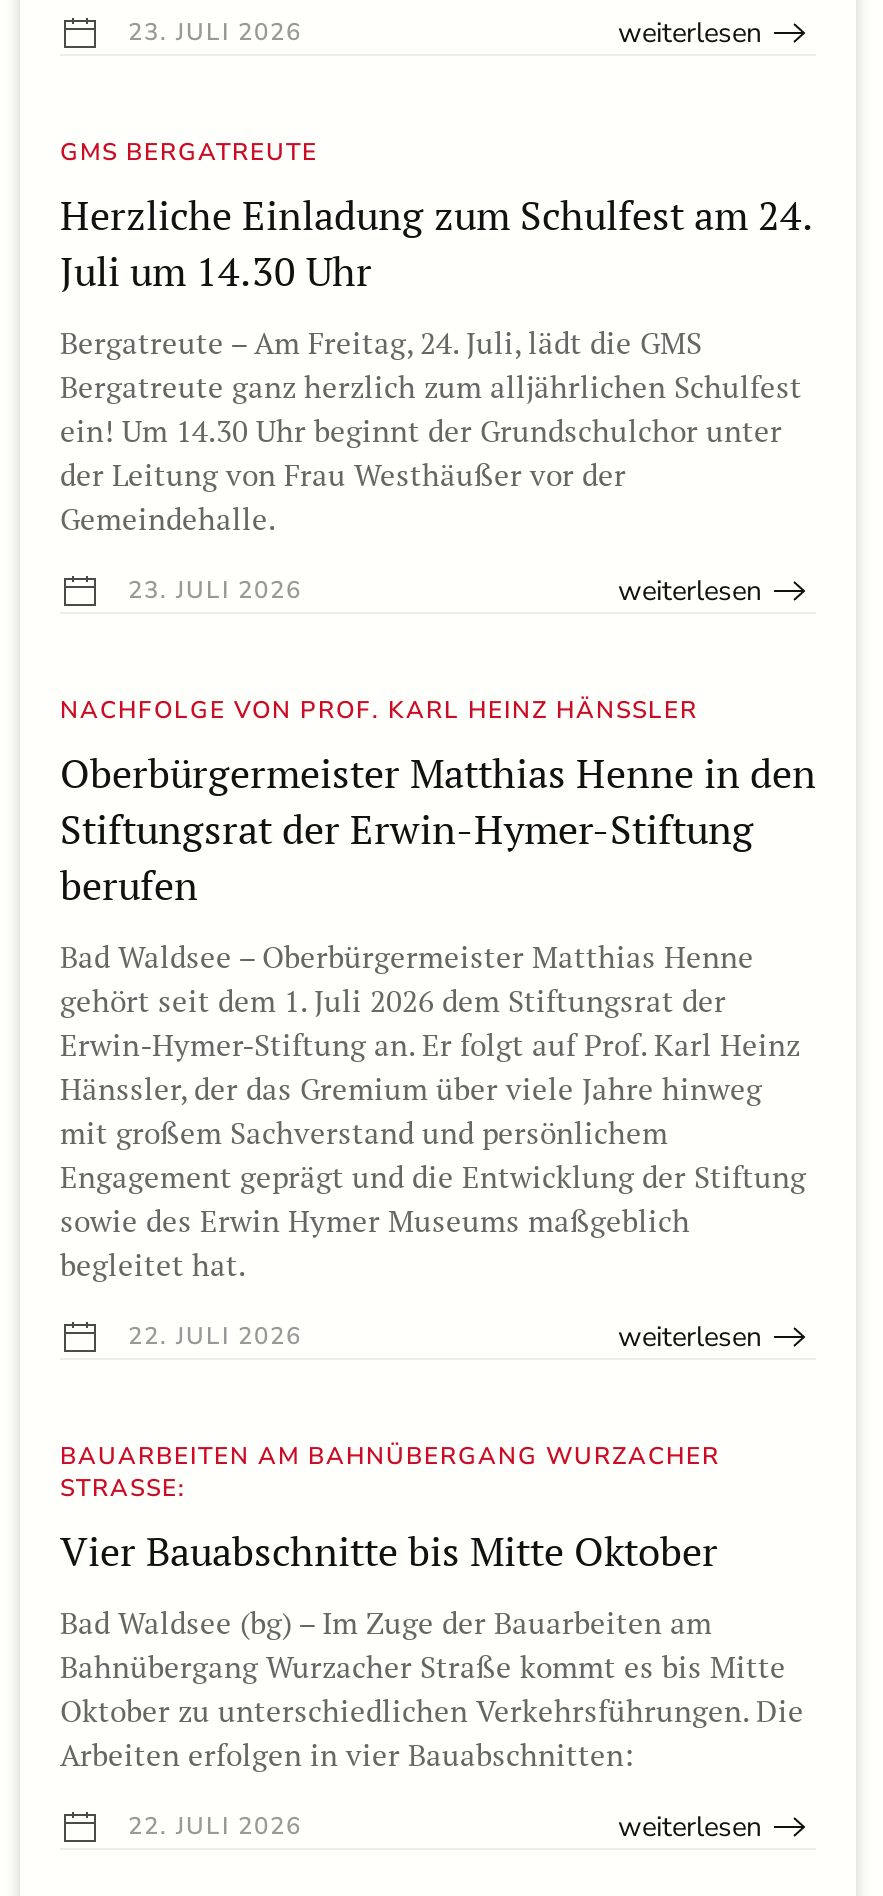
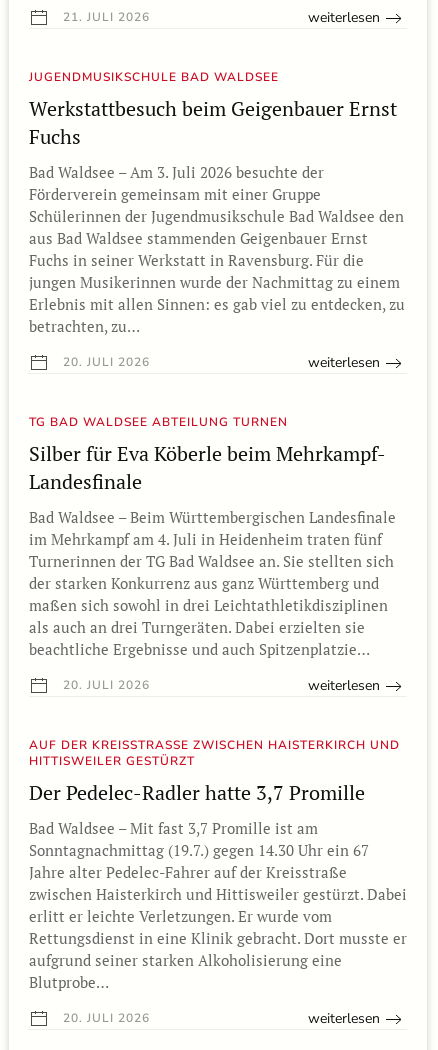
[120,15,302,47] 23. JULI 2026 -> [59,9,150,25] 21. JULI 2026
[60,135,812,537] GMS BERGATREUTE | Herzliche Einladung zum Schulfest am 24. | Juli um 14.30 Uhr | Bergatreute – Am Freitag, 24. Juli, lädt die GMS | Bergatreute ganz herzlich zum alljährlichen Schulfest | ein! Um 14.30 Uhr beginnt der Grundschulchor unter | der Leitung von Frau Westhäußer vor der | Gemeindehalle. -> [29,69,405,336] JUGENDMUSIKSCHULE BAD WALDSEE | Werkstattbesuch beim Geigenbauer Ernst | Fuchs | Bad Waldsee – Am 3. Juli 2026 besuchte der | Förderverein gemeinsam mit einer Gruppe | Schülerinnen der Jugendmusikschule Bad Waldsee den | aus Bad Waldsee stammenden Geigenbauer Ernst | Fuchs in seiner Werkstatt in Ravensburg. Für die | jungen Musikerinnen wurde der Nachmittag zu einem | Erlebnis mit allen Sinnen: es gab viel zu entdecken, zu | betrachten, zu…
[120,573,302,605] 23. JULI 2026 -> [59,354,150,370] 20. JULI 2026
[60,693,816,1283] NACHFOLGE VON PROF. KARL HEINZ HÄNSSLER | Oberbürgermeister Matthias Henne in den | Stiftungsrat der Erwin-Hymer-Stiftung | berufen | Bad Waldsee – Oberbürgermeister Matthias Henne | gehört seit dem 1. Juli 2026 dem Stiftungsrat der | Erwin-Hymer-Stiftung an. Er folgt auf Prof. Karl Heinz | Hänssler, der das Gremium über viele Jahre hinweg | mit großem Sachverstand und persönlichem | Engagement geprägt und die Entwicklung der Stiftung | sowie des Erwin Hymer Museums maßgeblich | begleitet hat. -> [29,414,396,659] TG BAD WALDSEE ABTEILUNG TURNEN | Silber für Eva Köberle beim Mehrkampf- | Landesfinale | Bad Waldsee – Beim Württembergischen Landesfinale | im Mehrkampf am 4. Juli in Heidenheim traten fünf | Turnerinnen der TG Bad Waldsee an. Sie stellten sich | der starken Konkurrenz aus ganz Württemberg und | maßen sich sowohl in drei Leichtathletikdisziplinen | als auch an drei Turngeräten. Dabei erzielten sie | beachtliche Ergebnisse und auch Spitzenplatzie…
[120,1319,302,1351] 22. JULI 2026 -> [59,677,150,693] 20. JULI 2026
[60,1440,804,1774] BAUARBEITEN AM BAHNÜBERGANG WURZACHER | STRASSE: | Vier Bauabschnitte bis Mitte Oktober | Bad Waldsee (bg) – Im Zuge der Bauarbeiten am | Bahnübergang Wurzacher Straße kommt es bis Mitte | Oktober zu unterschiedlichen Verkehrsführungen. Die | Arbeiten erfolgen in vier Bauabschnitten: -> [29,737,407,992] AUF DER KREISSTRASSE ZWISCHEN HAISTERKIRCH UND H | ITTISWEILER GESTÜRZT | Der Pedelec-Radler hatte 3,7 Promille | Bad Waldsee – Mit fast 3,7 Promille ist am | Sonntagnachmittag (19.7.) gegen 14.30 Uhr ein 67 | Jahre alter Pedelec-Fahrer auf der Kreisstraße | zwischen Haisterkirch und Hittisweiler gestürzt. Dabei | erlitt er leichte Verletzungen. Er wurde vom | Rettungsdienst in eine Klinik gebracht. Dort musste er | aufgrund seiner starken Alkoholisierung eine | Blutprobe…
[120,1810,302,1842] 22. JULI 2026 -> [59,1010,150,1026] 20. JULI 2026

